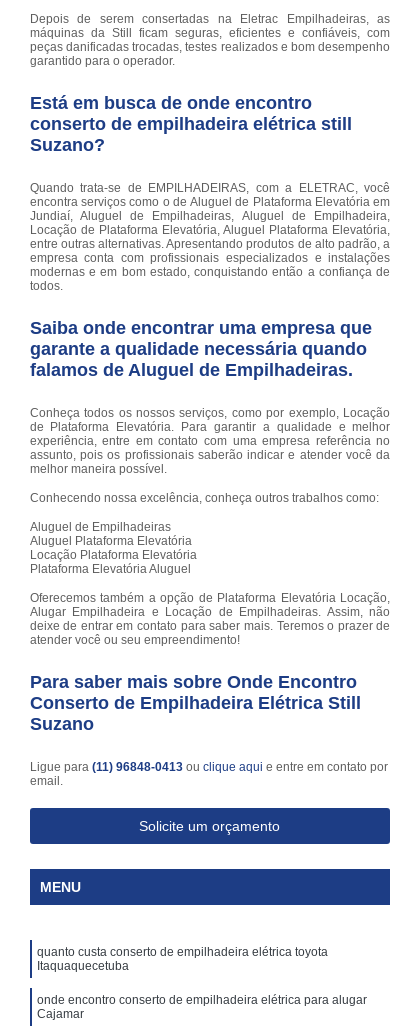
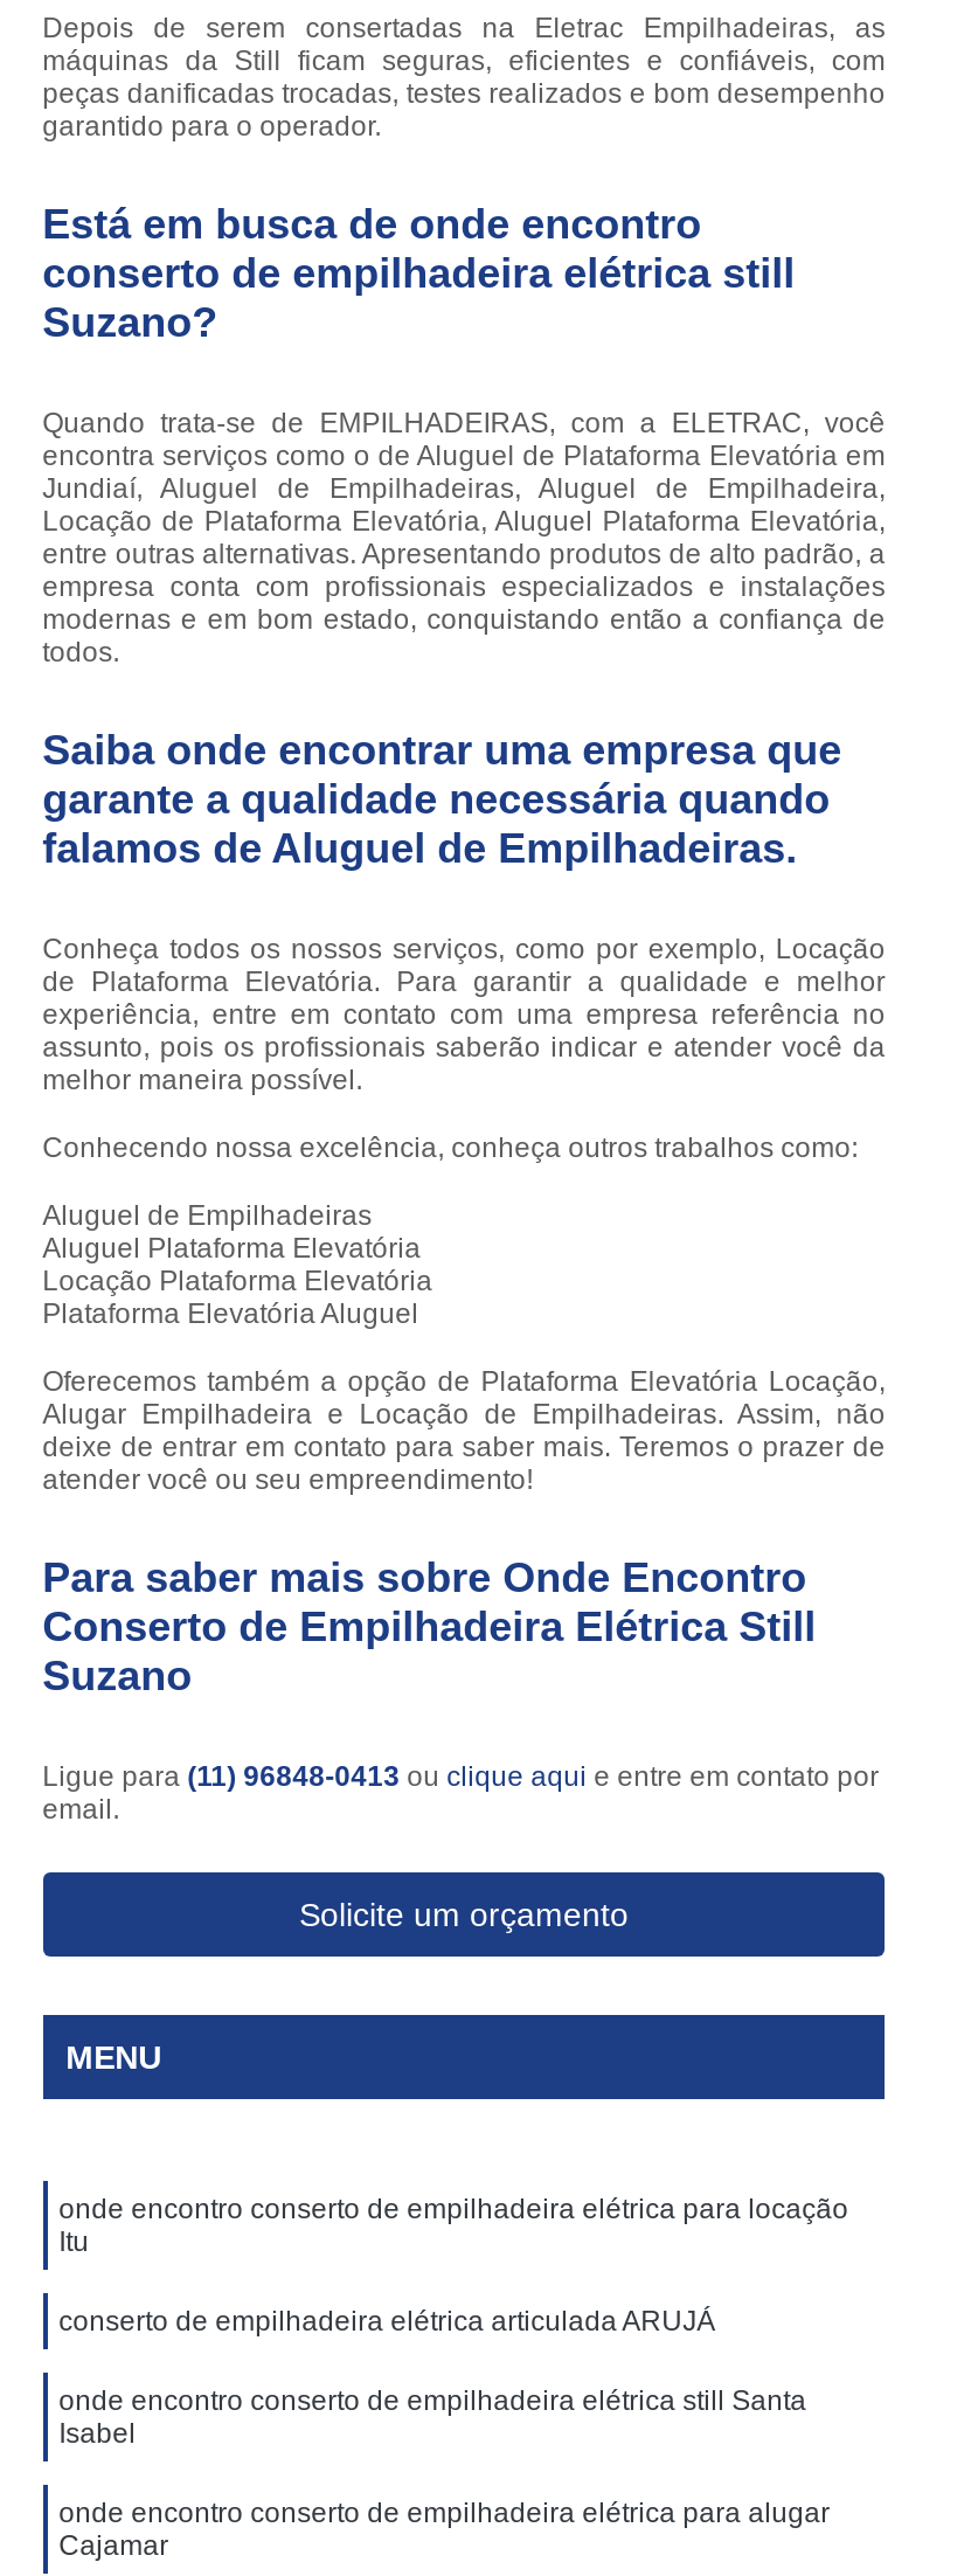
[37,945,328,973] quanto custa conserto de empilhadeira elétrica toyota | Itaquaquecetuba -> [59,2193,849,2450] onde encontro conserto de empilhadeira elétrica para locação | Itu | conserto de empilhadeira elétrica articulada ARUJÁ | onde encontro conserto de empilhadeira elétrica still Santa | Isabel

